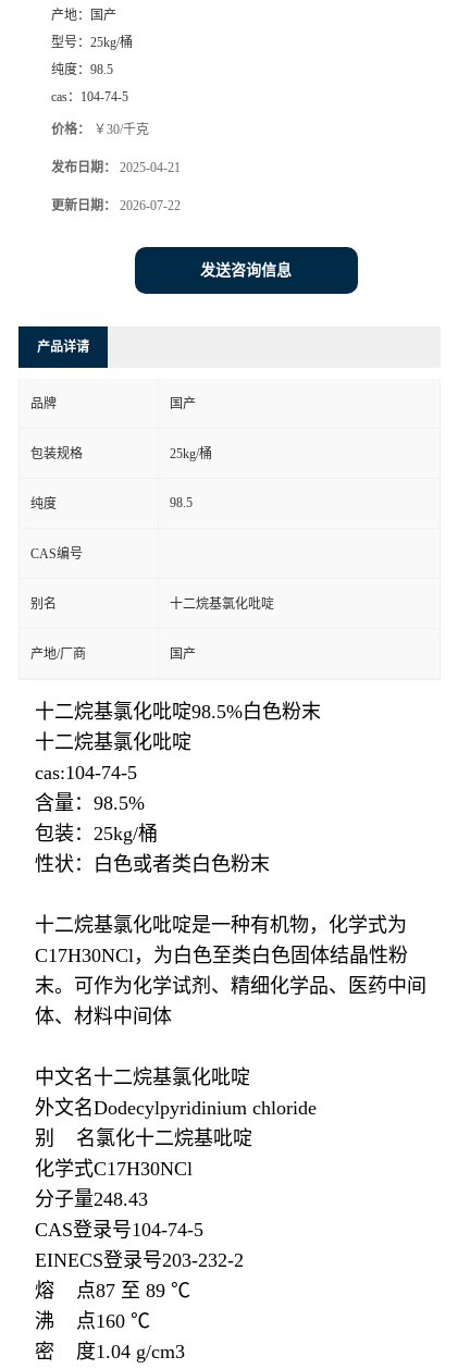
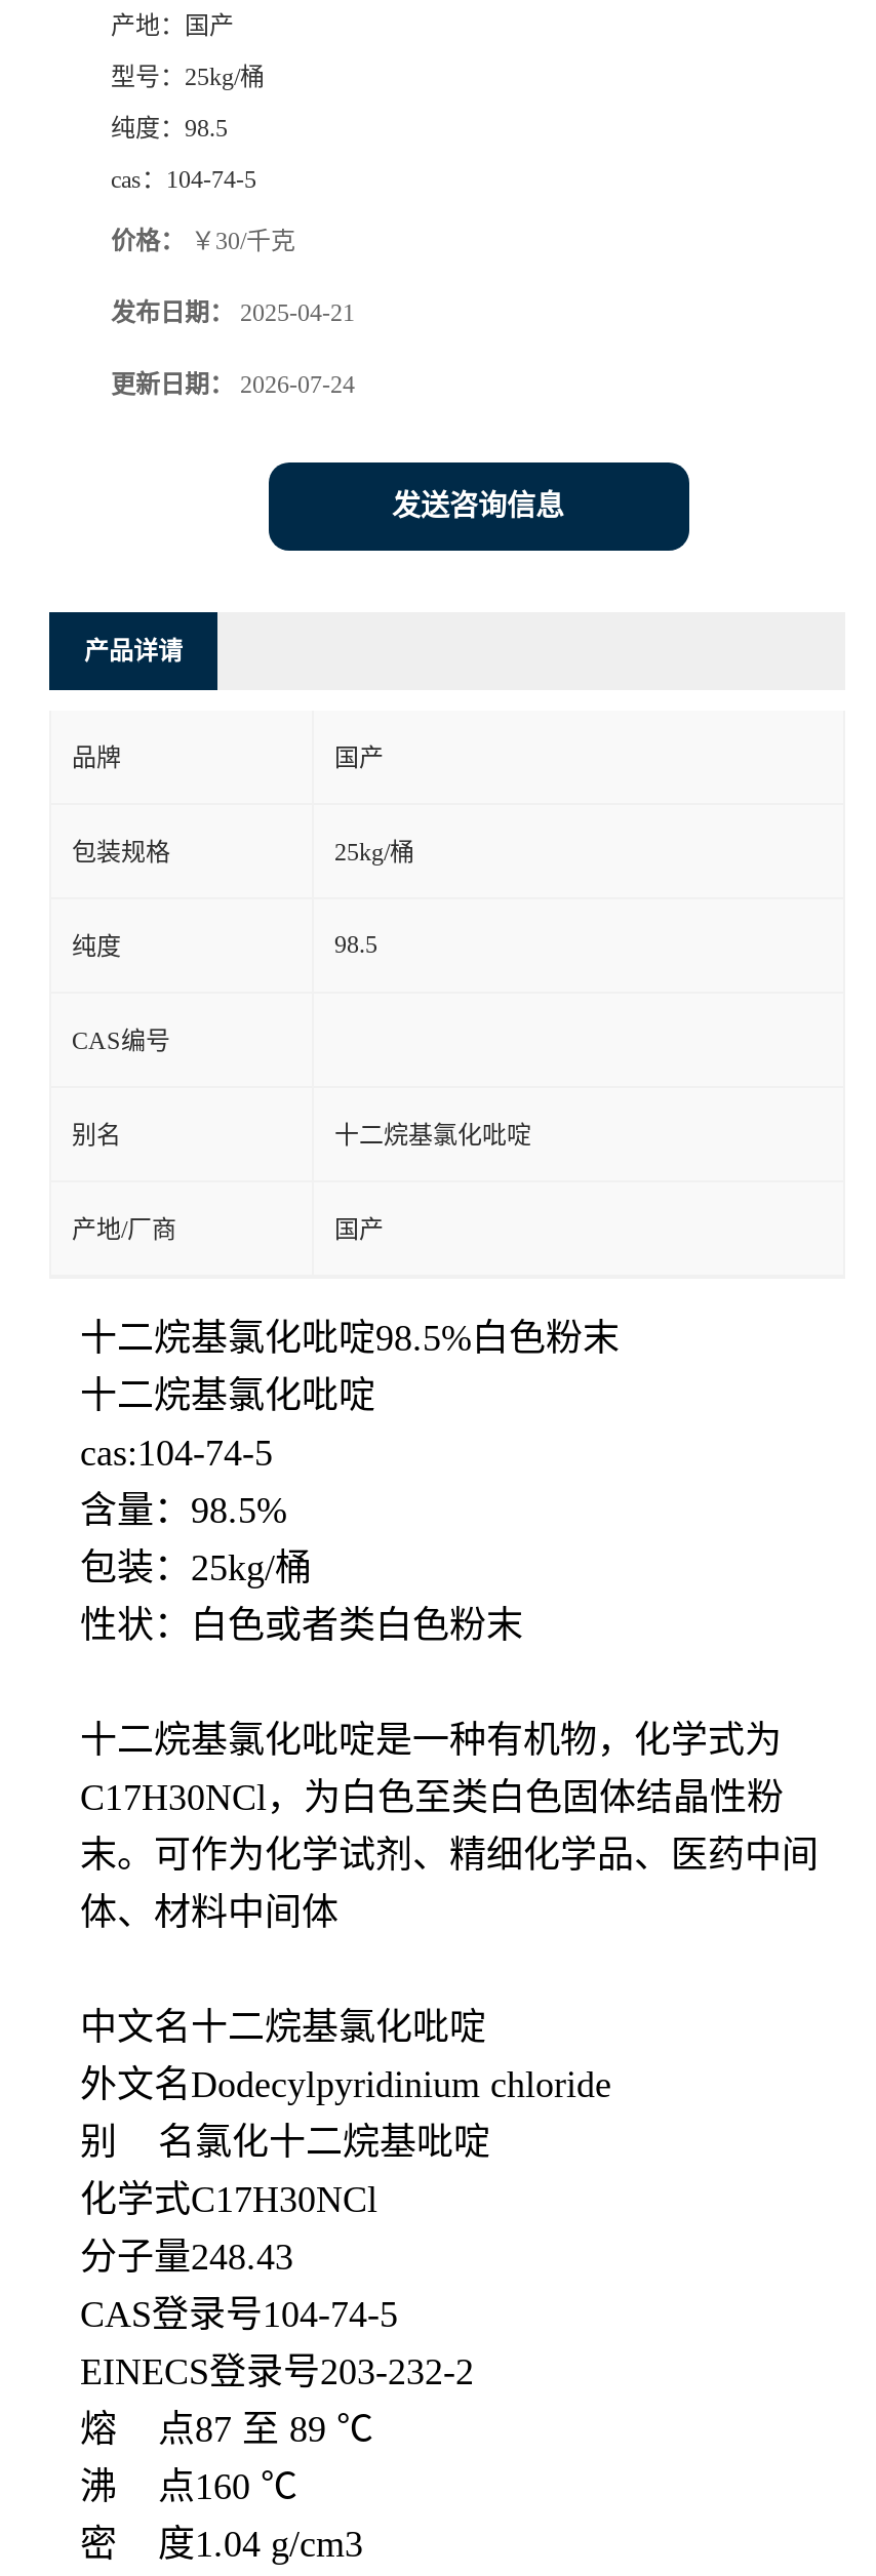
[51,198,181,214] 更新日期：2026-07-22 -> [111,371,355,400] 更新日期：2026-07-24

